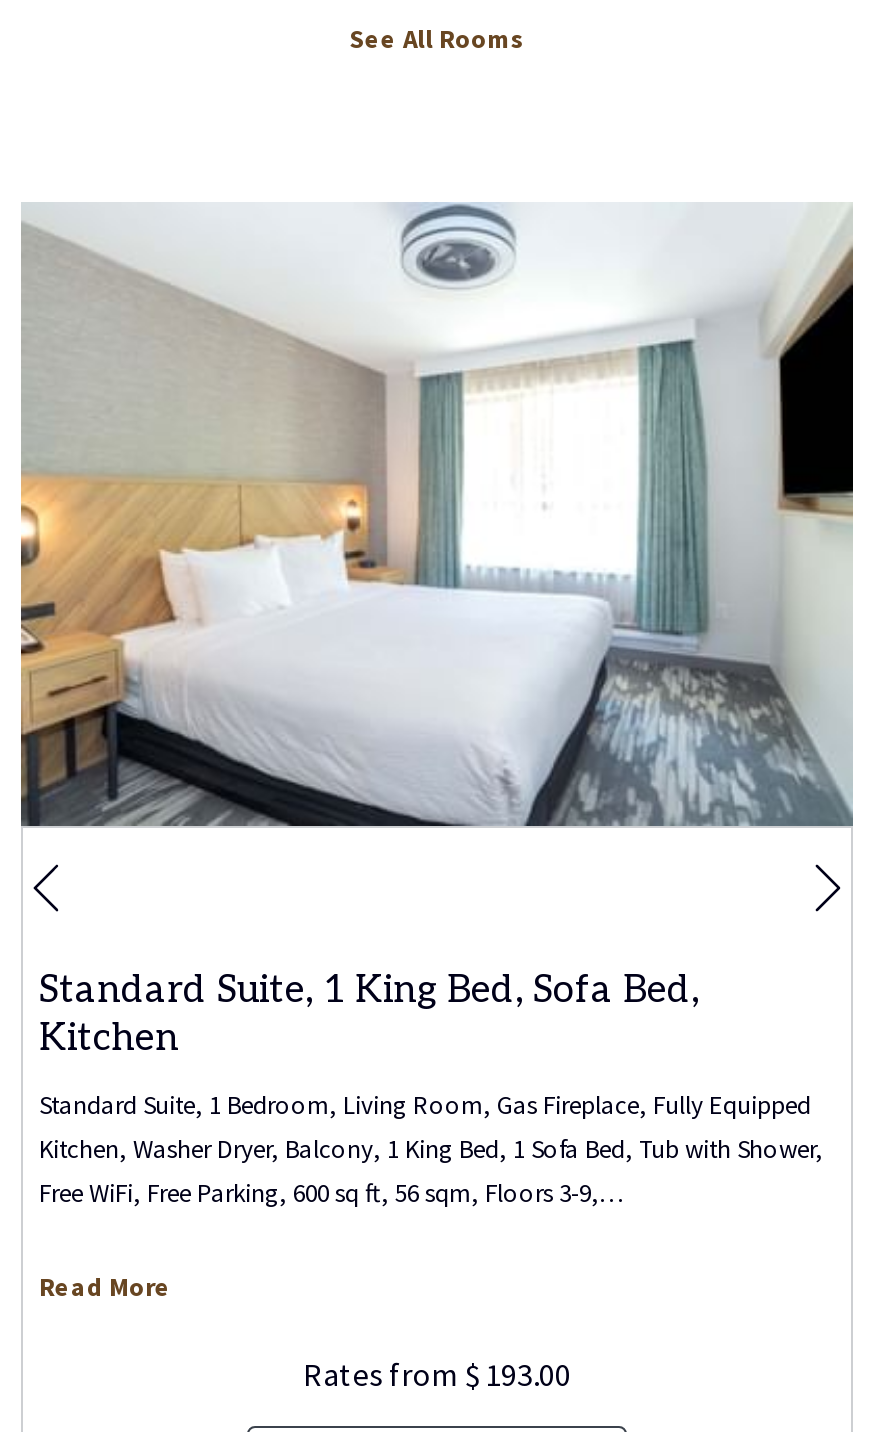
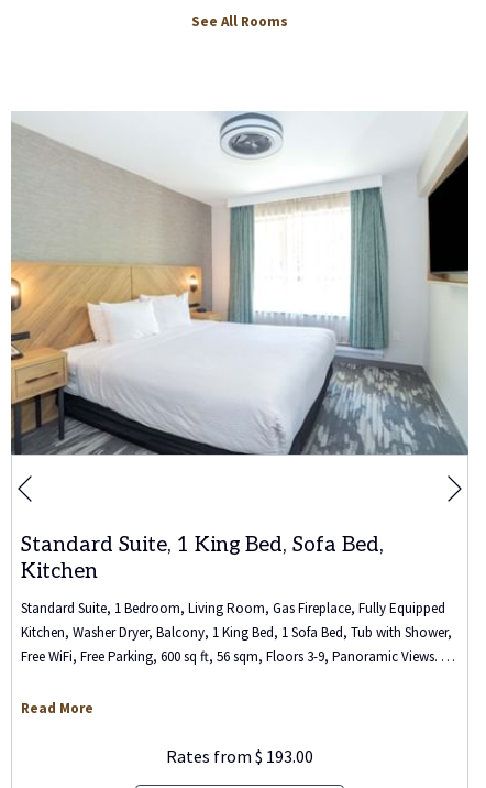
[39,1176,625,1210] Free WiFi, Free Parking, 600 sq ft, 56 sqm, Floors 3-9, … -> [21,647,455,666] Free WiFi, Free Parking, 600 sq ft, 56 sqm, Floors 3-9, Panoramic Views. …

